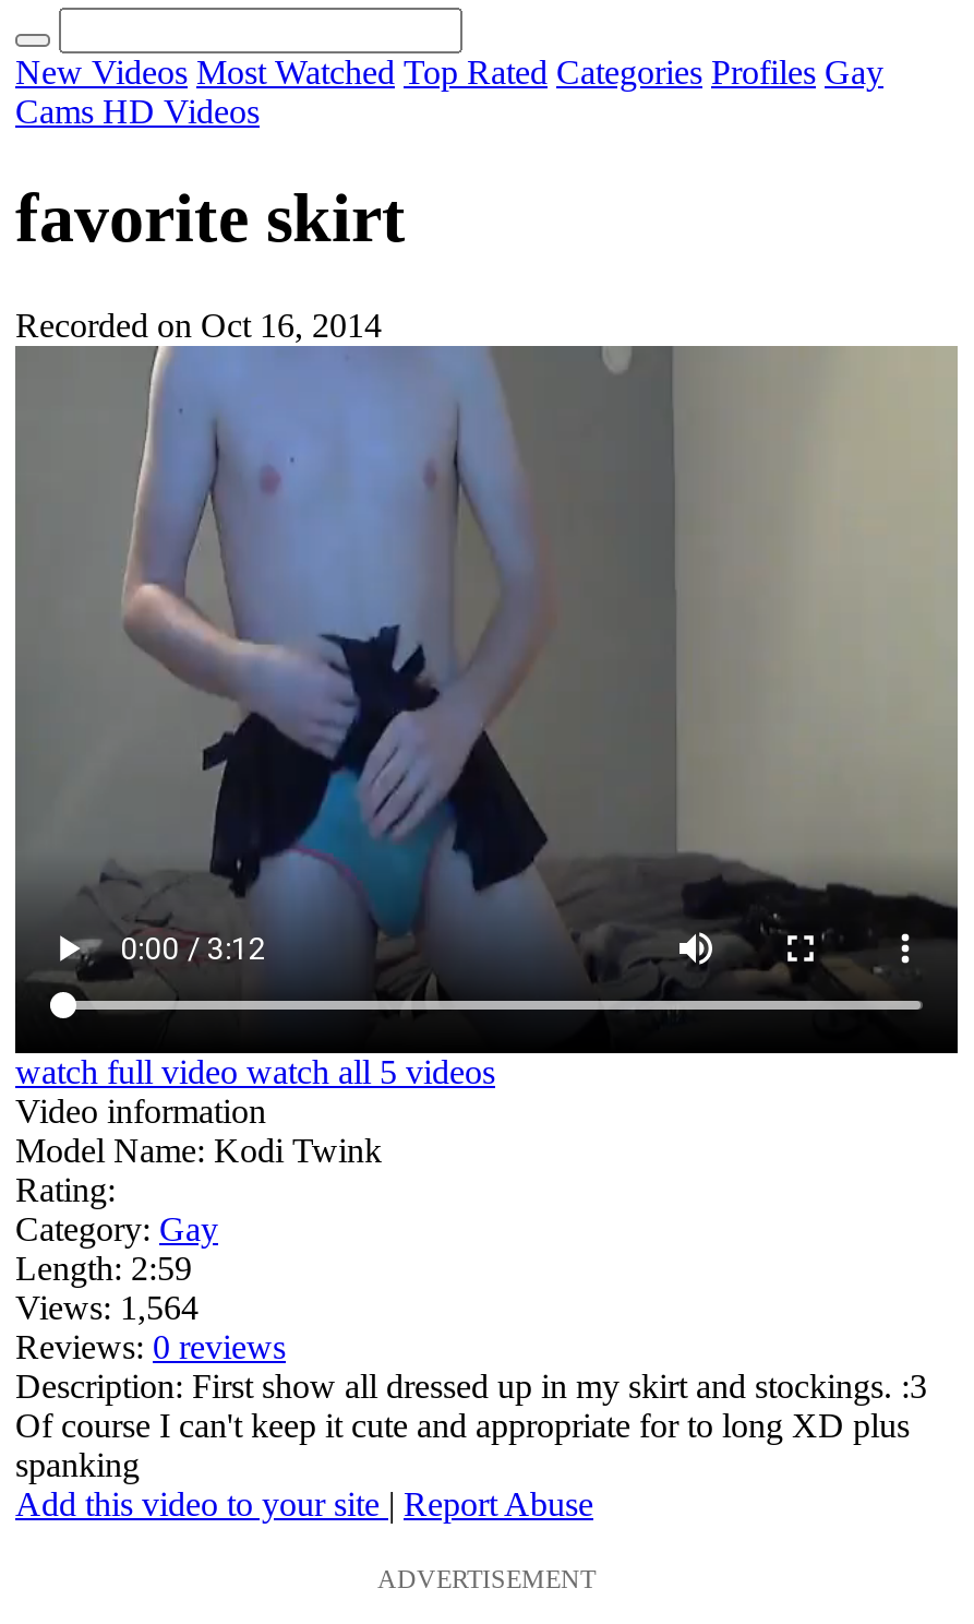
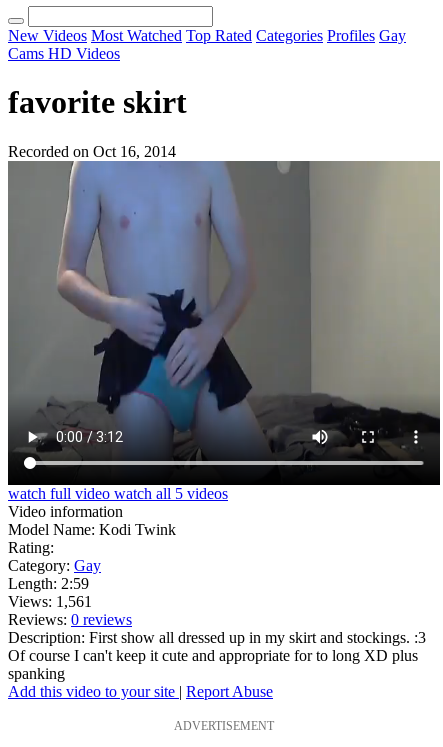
[15,1289,199,1326] Views: 1,564 -> [8,593,92,610] Views: 1,561

